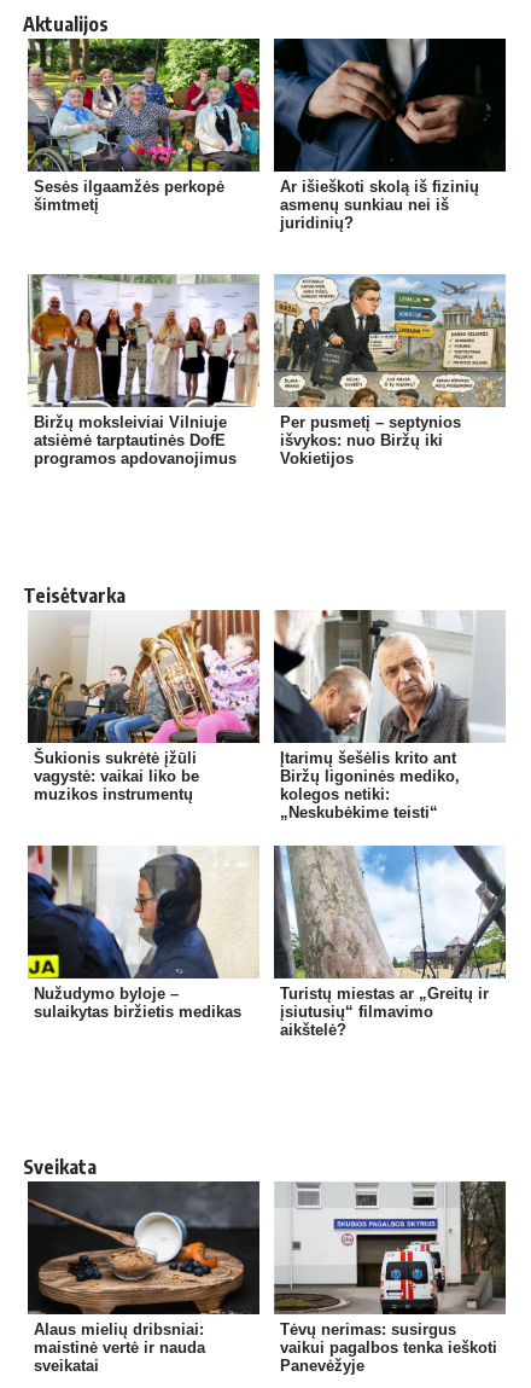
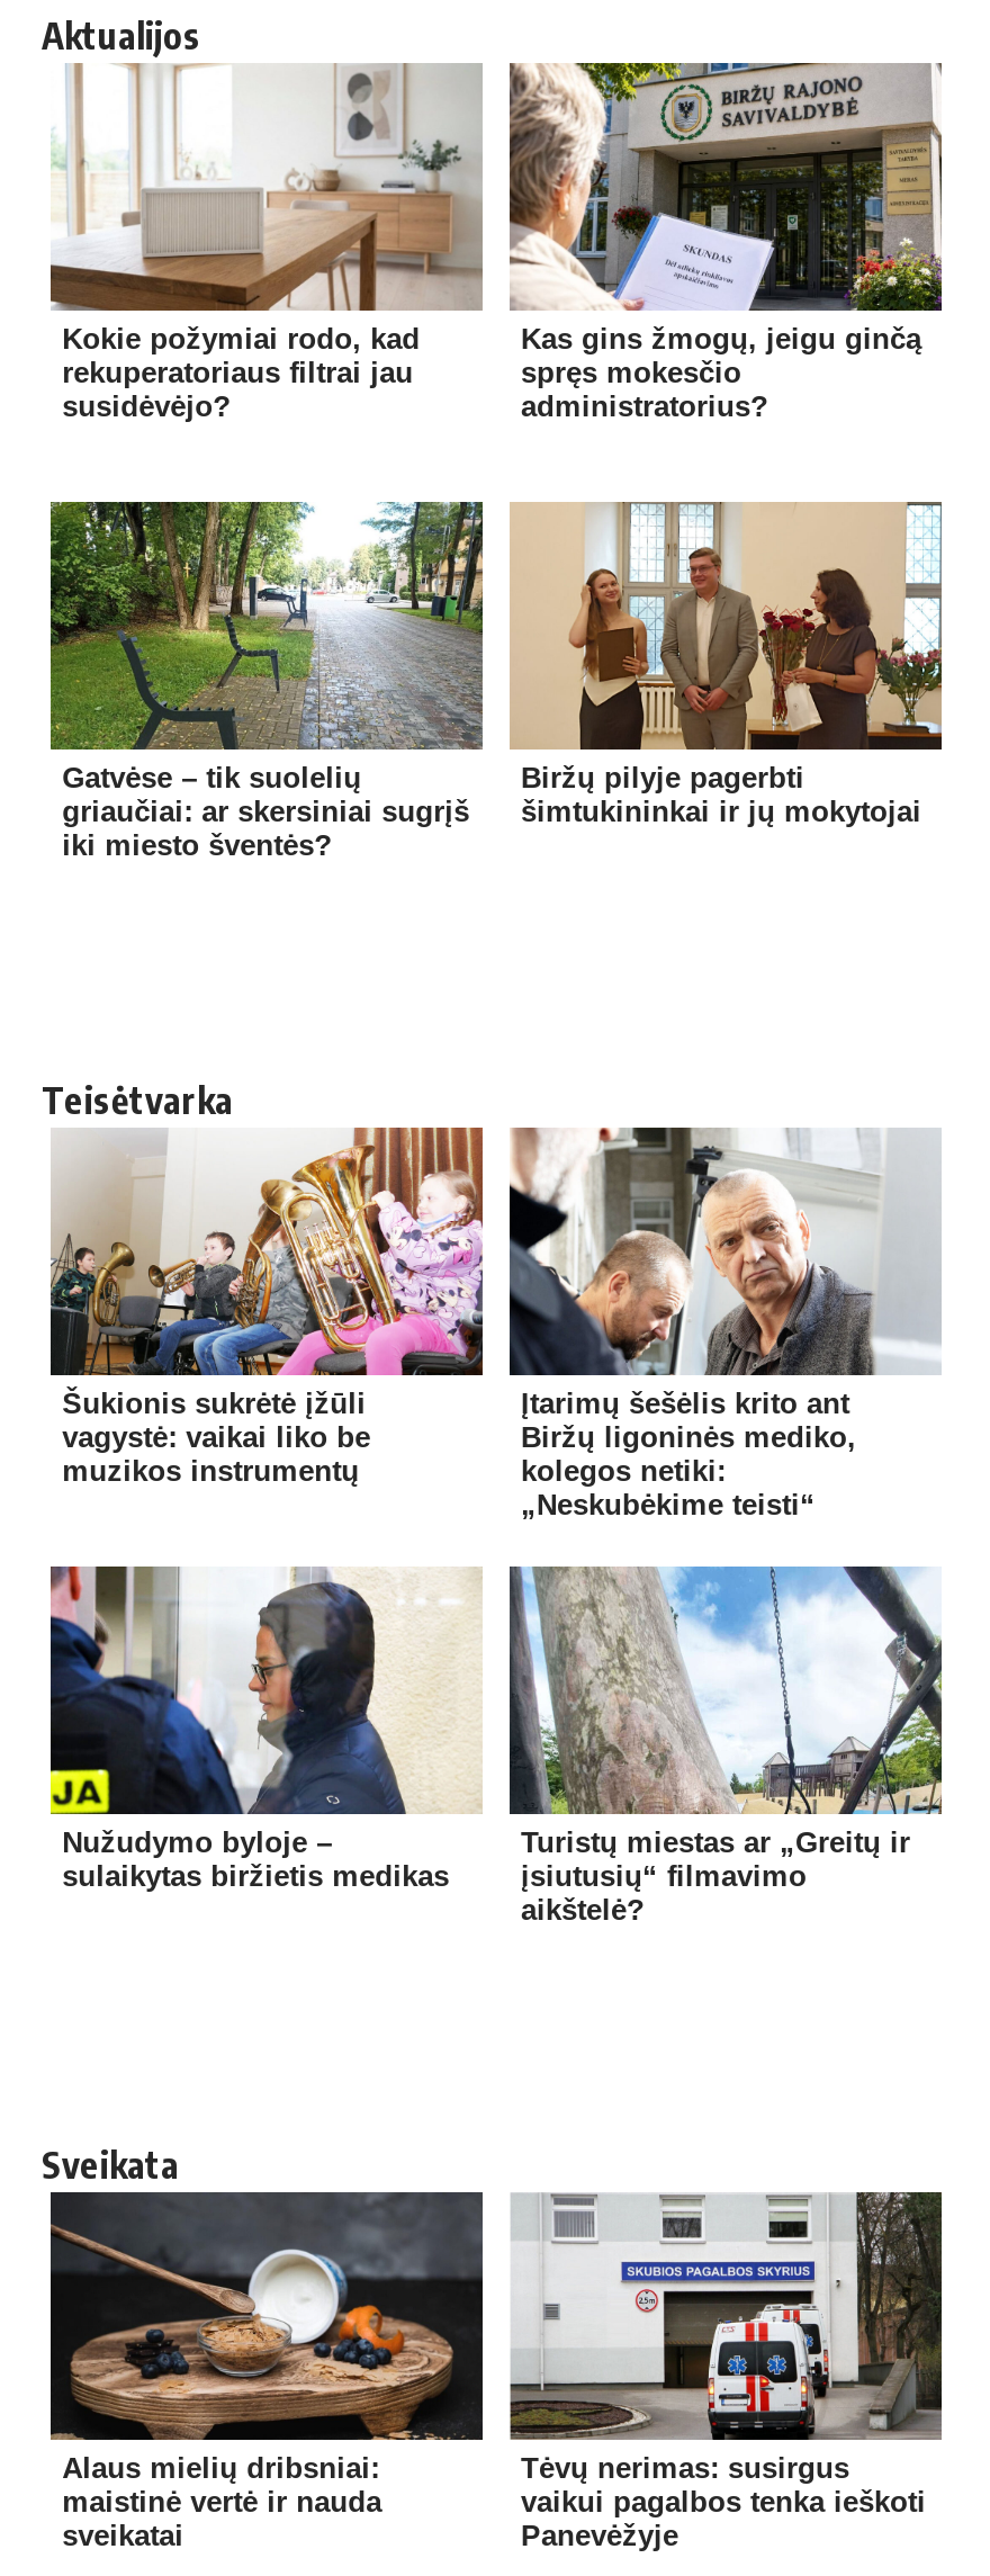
[27,37,261,214] [image] | Sesės ilgaamžės perkopė | šimtmetį -> [51,63,485,423] [image] | Kokie požymiai rodo, kad | rekuperatoriaus filtrai jau | susidėvėjo?
[273,37,507,232] [image] | Ar išieškoti skolą iš fizinių | asmenų sunkiau nei iš | juridinių? -> [507,61,944,423] [image] | Kas gins žmogų, jeigu ginčą | spręs mokesčio | administratorius?
[28,273,259,467] [image] | Biržų moksleiviai Vilniuje | atsiėmė tarptautinės DofE | programos apdovanojimus -> [48,500,485,862] [image] | Gatvėse – tik suolelių | griaučiai: ar skersiniai sugrįš | iki miesto šventės?
[274,274,506,467] [image] | Per pusmetį – septynios | išvykos: nuo Biržų iki | Vokietijos -> [510,500,942,828] [image] | Biržų pilyje pagerbti | šimtukininkai ir jų mokytojai

